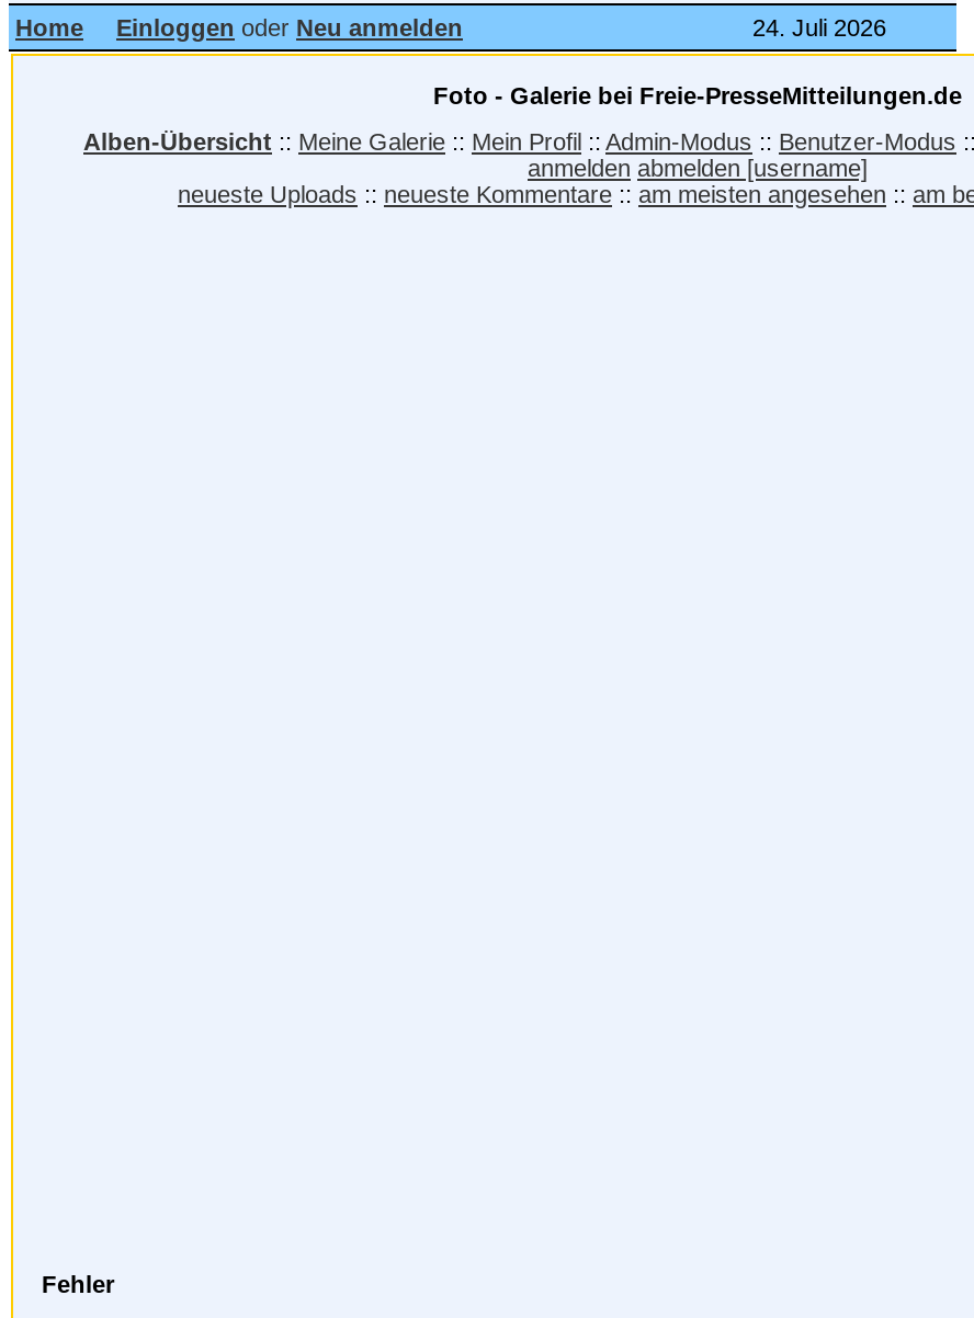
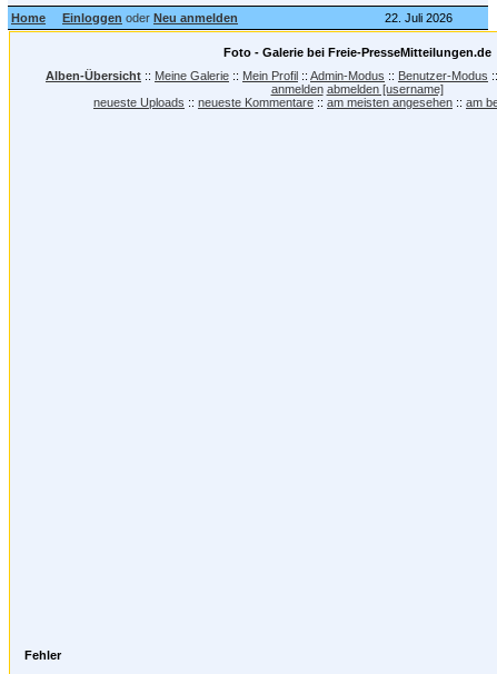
[752,14,886,41] 24. Juli 2026 -> [385,11,453,24] 22. Juli 2026

